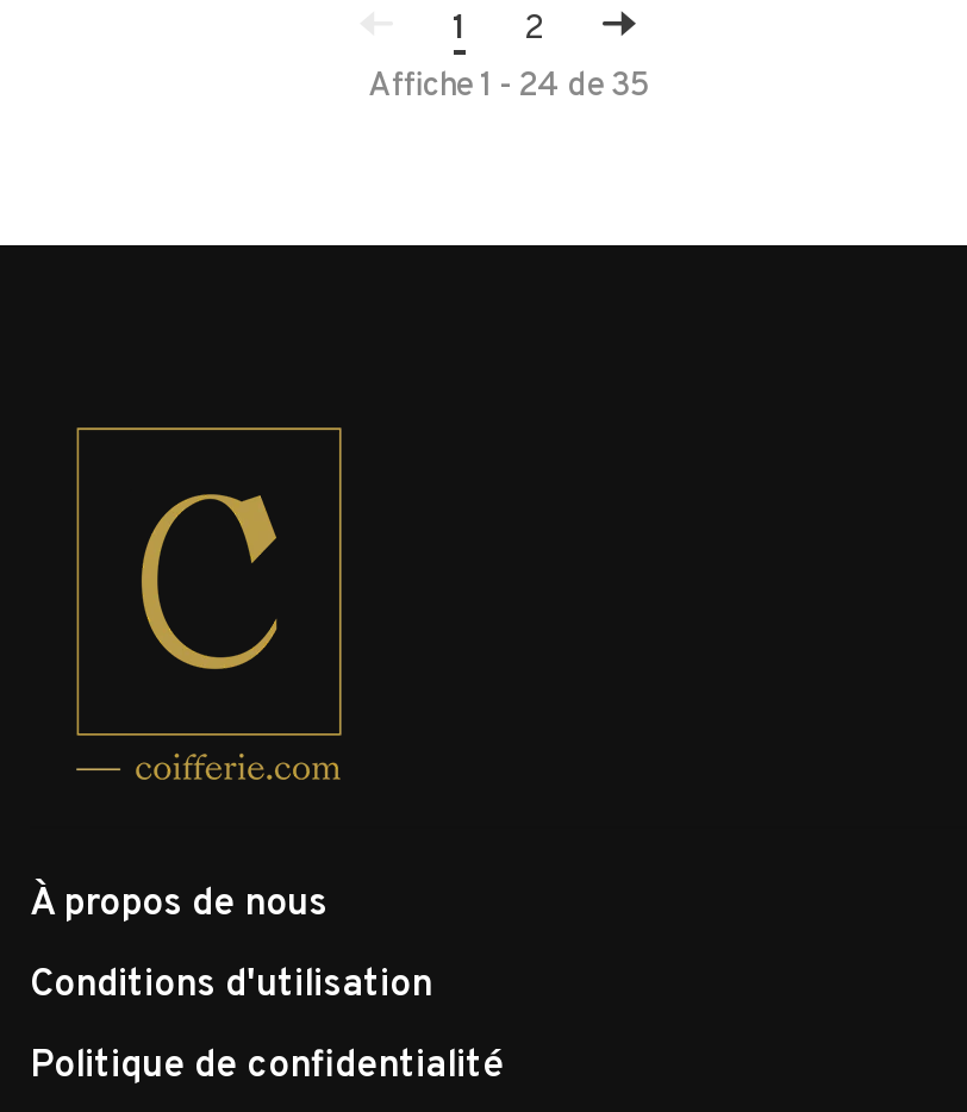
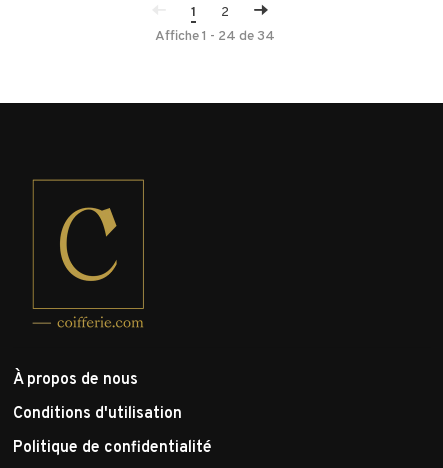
[368,67,651,108] Affiche 1 - 24 de 35 -> [154,28,274,45] Affiche 1 - 24 de 34

